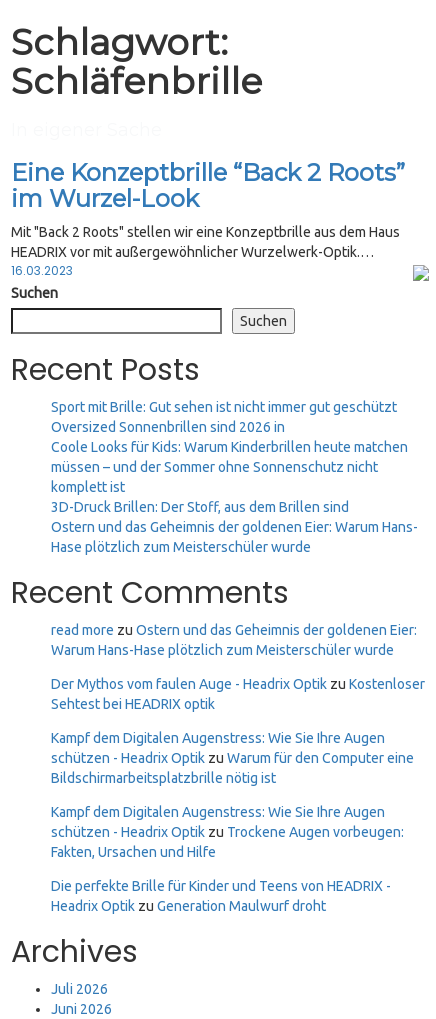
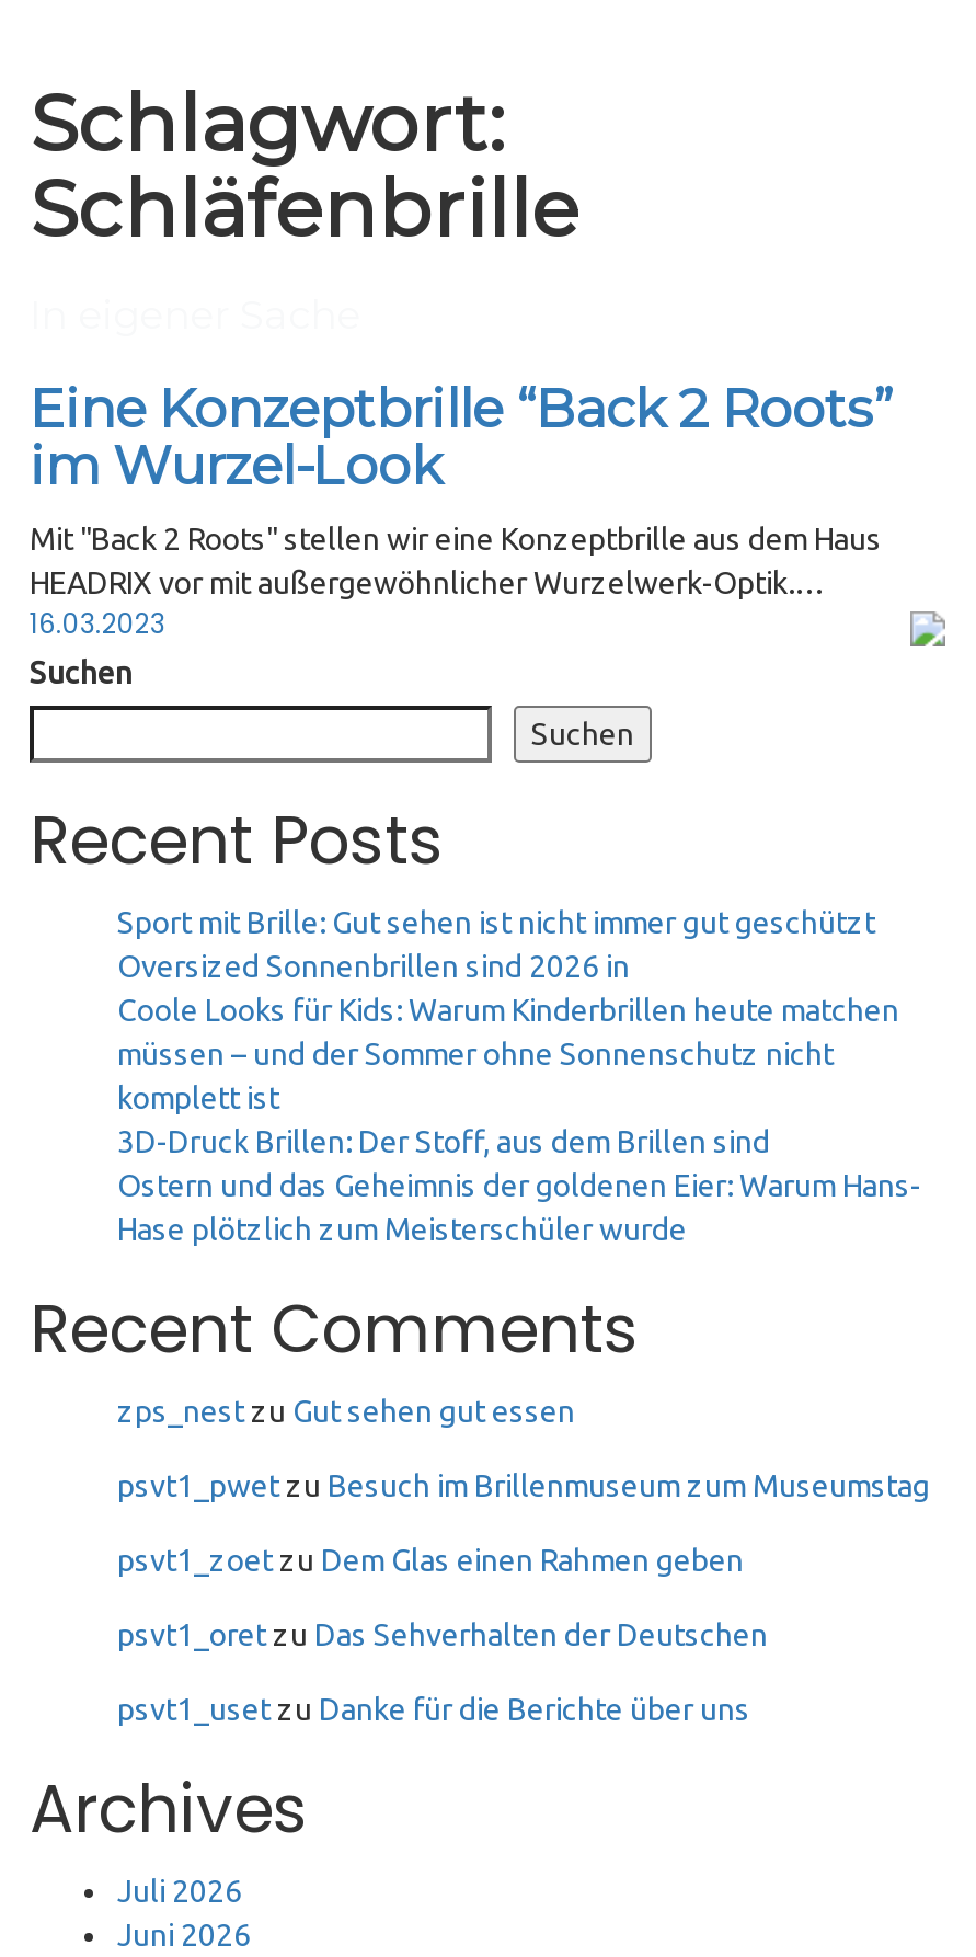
[51,622,417,658] read more zu Ostern und das Geheimnis der goldenen Eier: | Warum Hans-Hase plötzlich zum Meisterschüler wurde -> [117,1394,575,1429] zps_nest zu Gut sehen gut essen
[51,676,425,712] Der Mythos vom faulen Auge - Headrix Optik zu Kostenloser | Sehtest bei HEADRIX optik -> [117,1468,930,1503] psvt1_pwet zu Besuch im Brillenmuseum zum Museumstag
[51,730,414,786] Kampf dem Digitalen Augenstress: Wie Sie Ihre Augen | schützen - Headrix Optik zu Warum für den Computer eine | Bildschirmarbeitsplatzbrille nötig ist -> [117,1543,744,1578] psvt1_zoet zu Dem Glas einen Rahmen geben
[51,804,404,860] Kampf dem Digitalen Augenstress: Wie Sie Ihre Augen | schützen - Headrix Optik zu Trockene Augen vorbeugen: | Fakten, Ursachen und Hilfe -> [117,1617,768,1652] psvt1_oret zu Das Sehverhalten der Deutschen
[51,878,391,914] Die perfekte Brille für Kinder und Teens von HEADRIX - | Headrix Optik zu Generation Maulwurf droht -> [117,1692,750,1727] psvt1_uset zu Danke für die Berichte über uns

